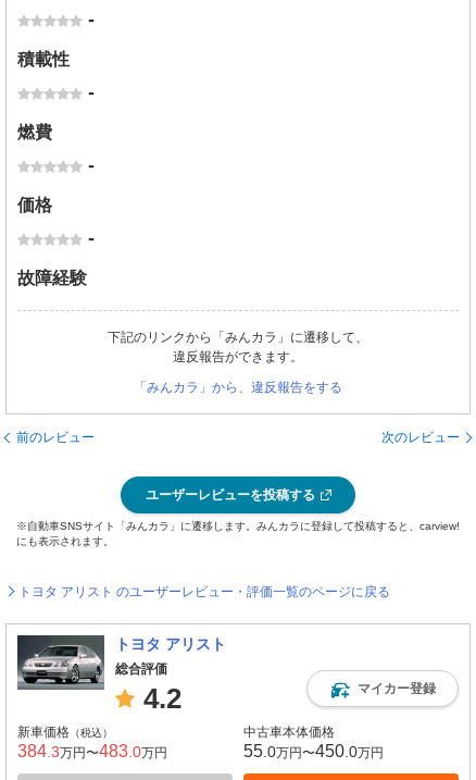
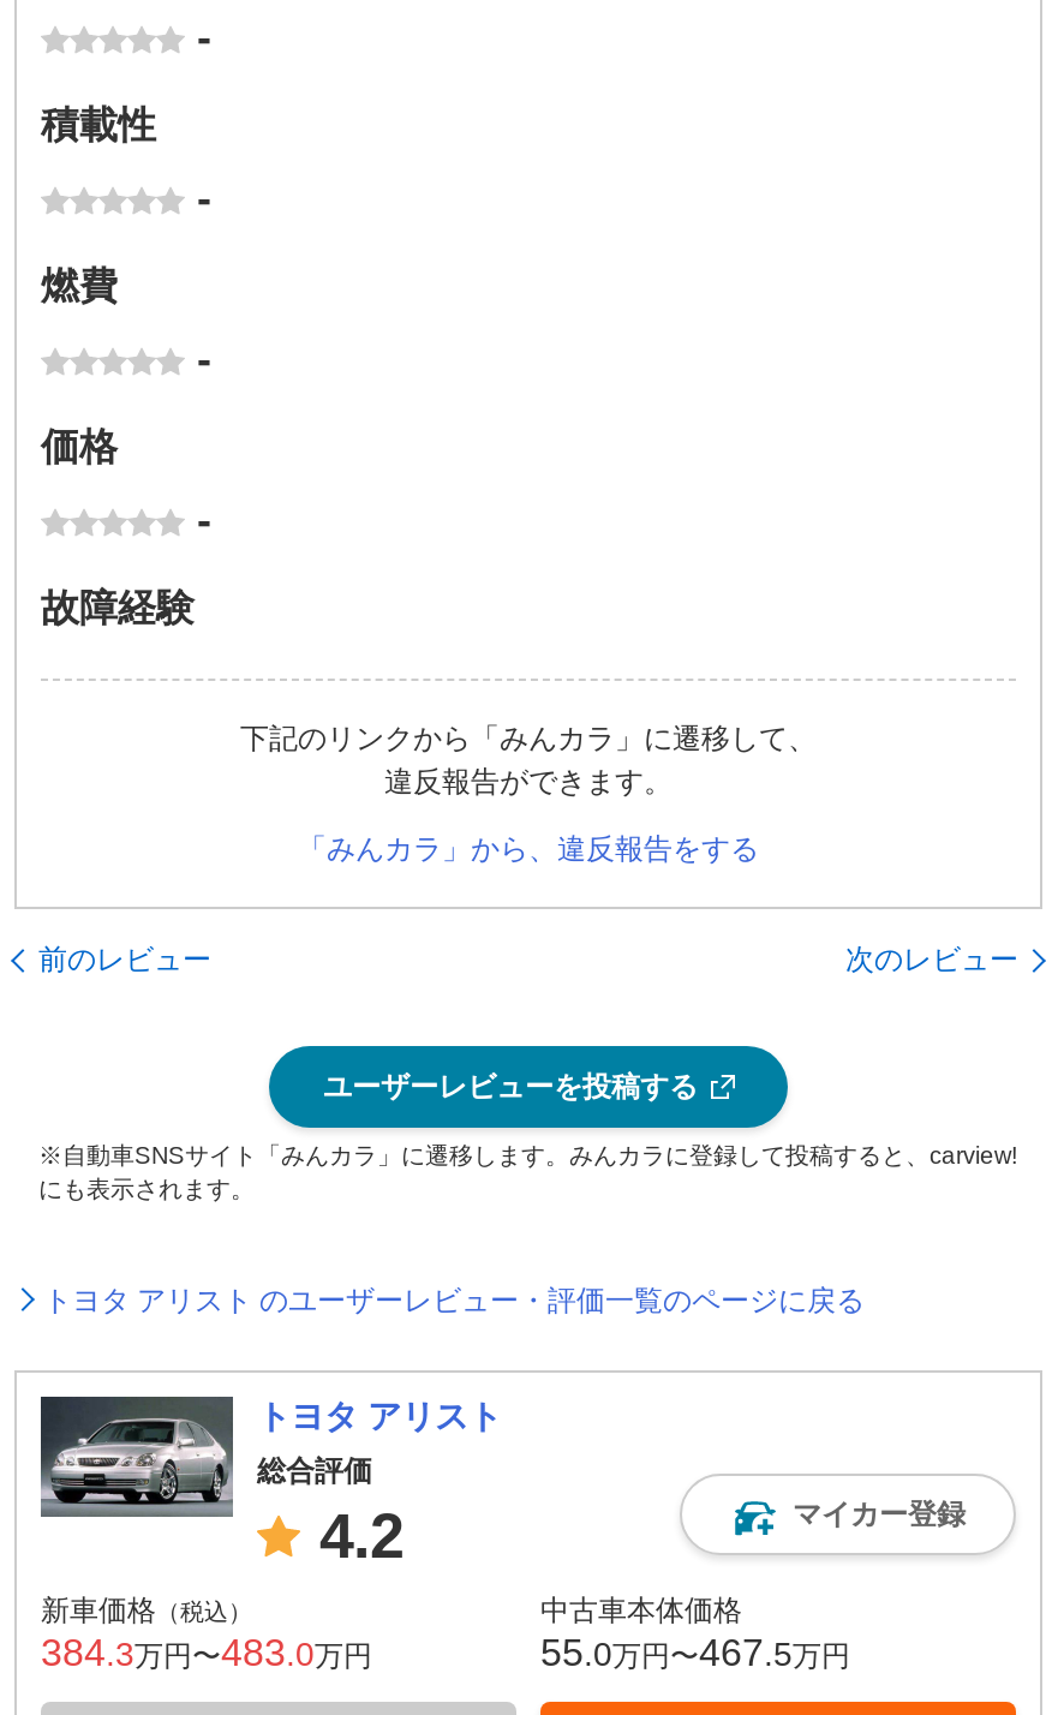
[243,742,384,760] 55.0万円〜450.0万円 -> [540,1632,850,1673] 55.0万円〜467.5万円

